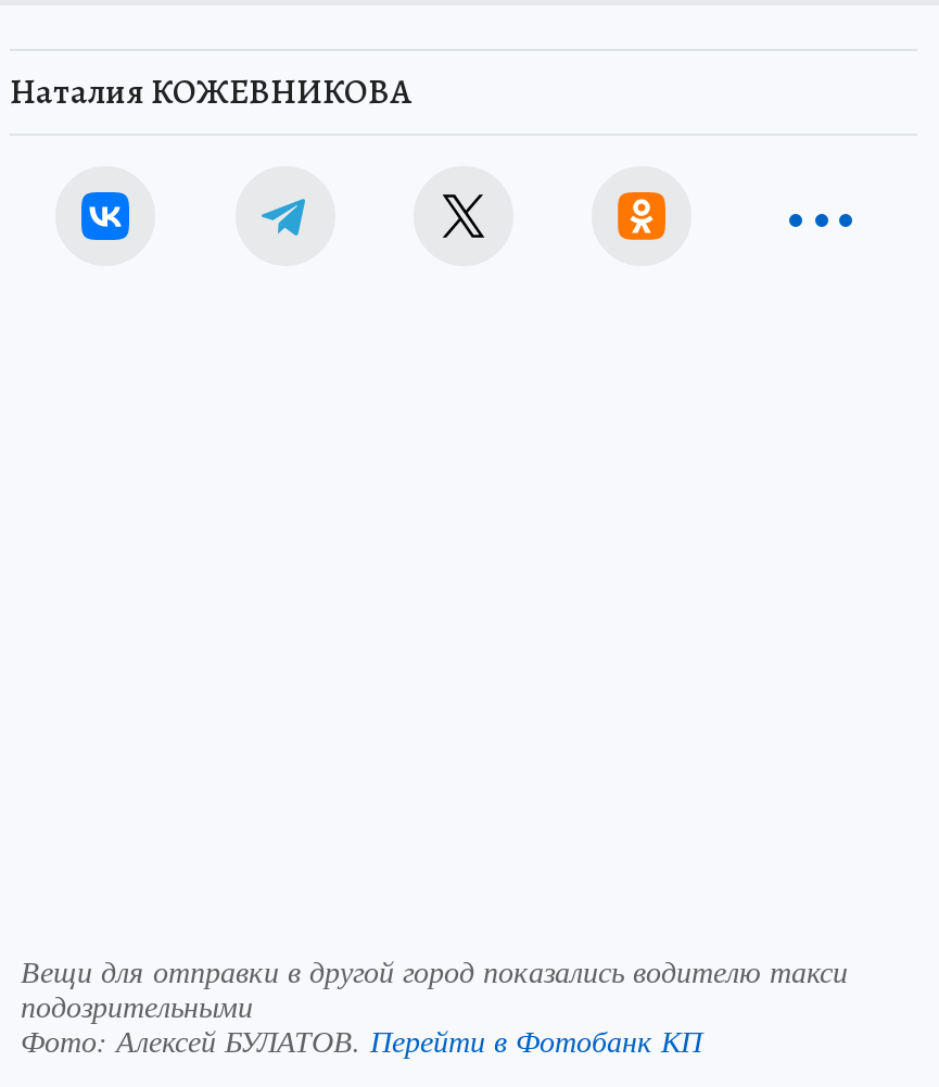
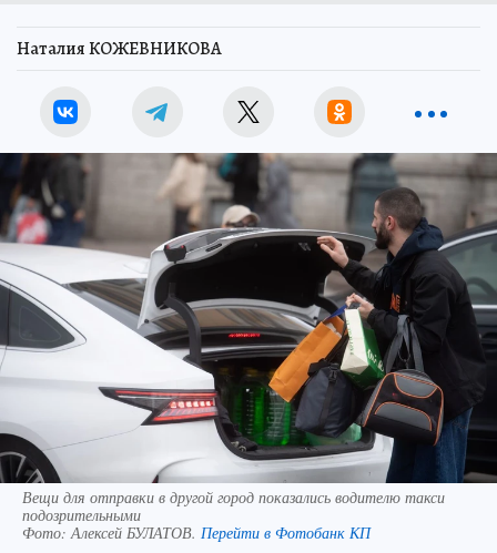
none -> [3,152,494,484] [image]

